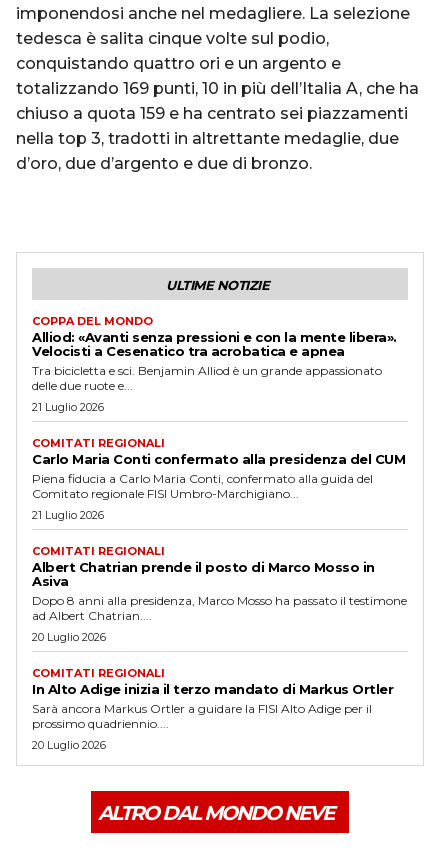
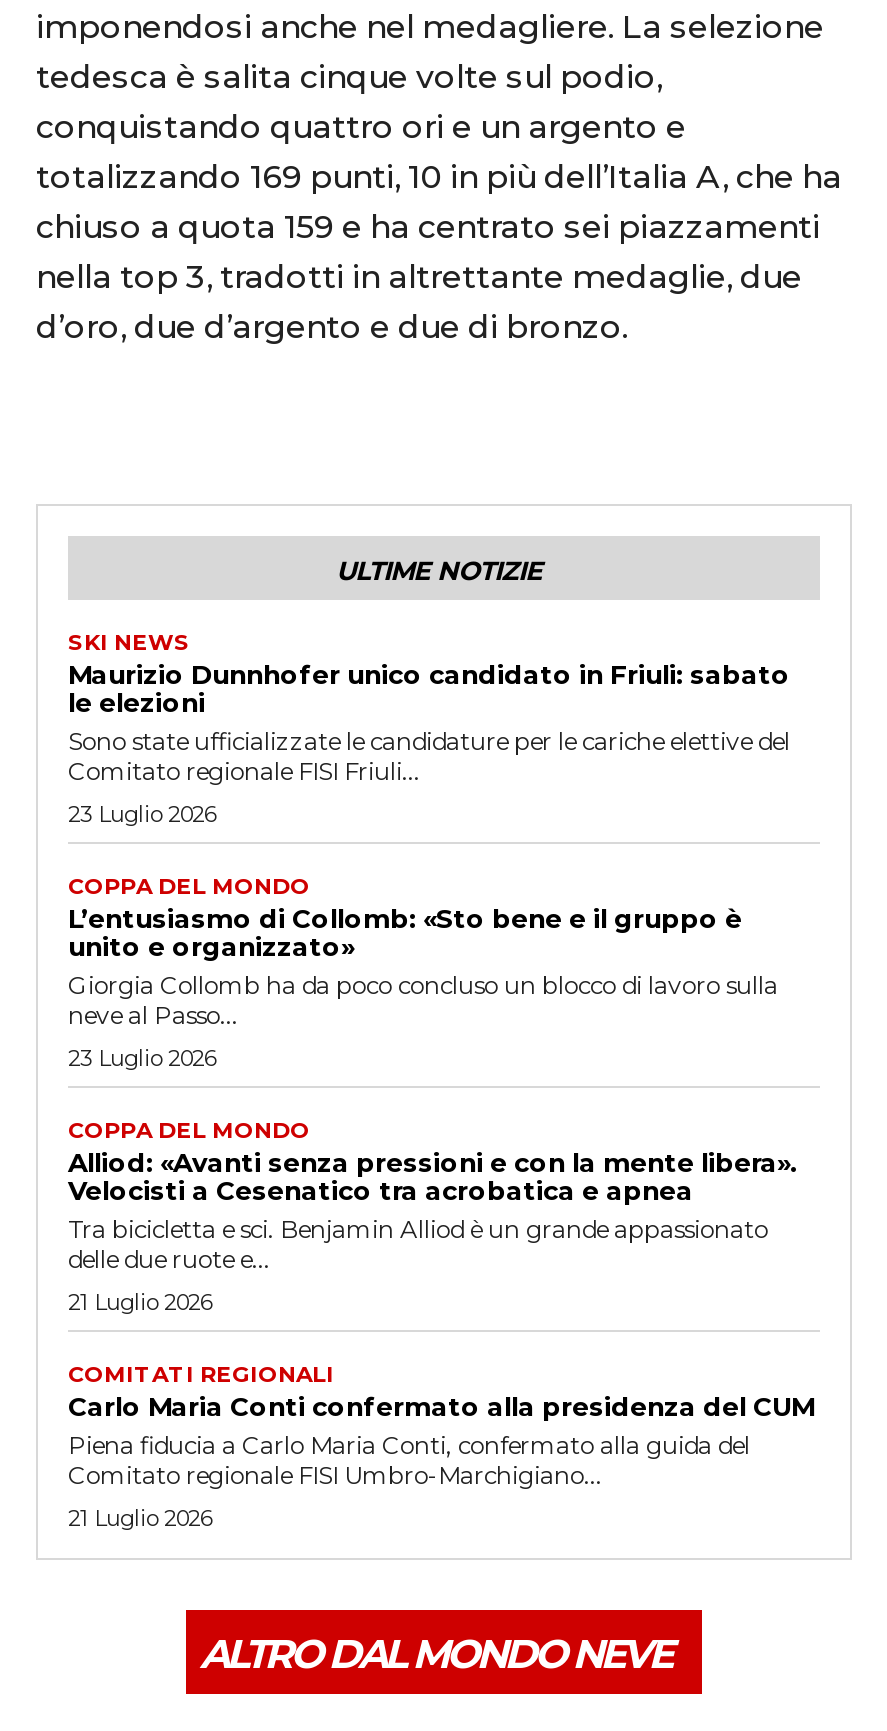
none -> [68,627,790,1071] SKI NEWS | Maurizio Dunnhofer unico candidato in Friuli: sabato | le elezioni | Sono state ufficializzate le candidature per le cariche elettive del | Comitato regionale FISI Friuli... | 23 Luglio 2026 | COPPA DEL MONDO | L’entusiasmo di Collomb: «Sto bene e il gruppo è | unito e organizzato» | Giorgia Collomb ha da poco concluso un blocco di lavoro sulla | neve al Passo... | 23 Luglio 2026
moved [32,314,405,522] -> [68,1115,814,1531]: COPPA DEL MONDO | Alliod: «Avanti senza pressioni e con la mente libera». | Velocisti a Cesenatico tra acrobatica e apnea | ... | Comitato regionale FISI Umbro-Marchigiano... | 21 Luglio 2026
[32,544,407,752] COMITATI REGIONALI | Albert Chatrian prende il posto di Marco Mosso in | Asiva | Dopo 8 anni alla presidenza, Marco Mosso ha passato il testimone | ad Albert Chatrian.... | 20 Luglio 2026 | COMITATI REGIONALI | In Alto Adige inizia il terzo mandato di Markus Ortler | Sarà ancora Markus Ortler a guidare la FISI Alto Adige per il | prossimo quadriennio.... | 20 Luglio 2026 -> none

